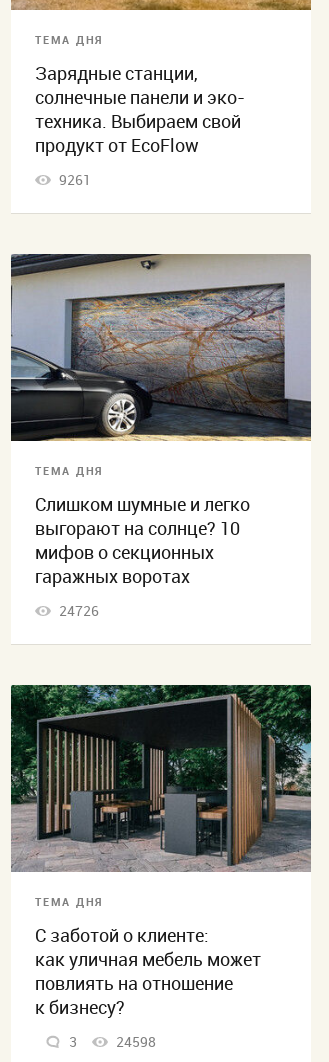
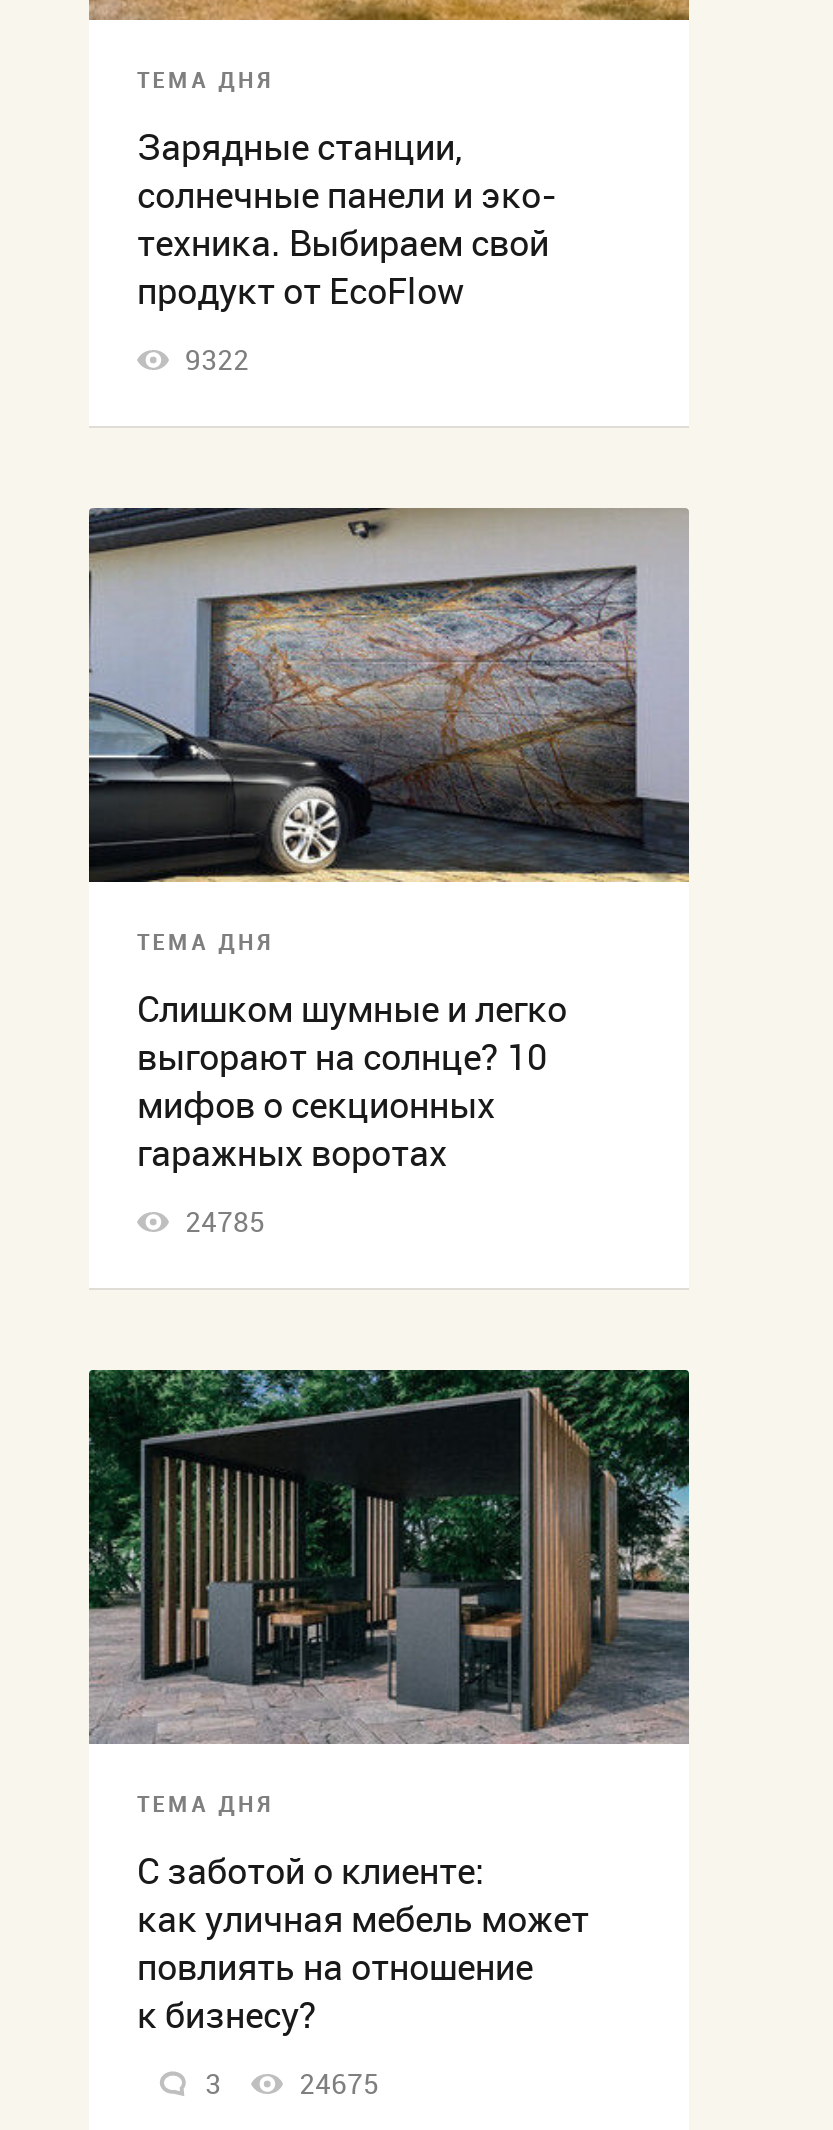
[59,172,91,188] 9261 -> [185,344,249,376] 9322
[59,603,99,619] 24726 -> [185,1206,265,1238] 24785
[116,1034,156,1050] 24598 -> [299,2068,379,2100] 24675

